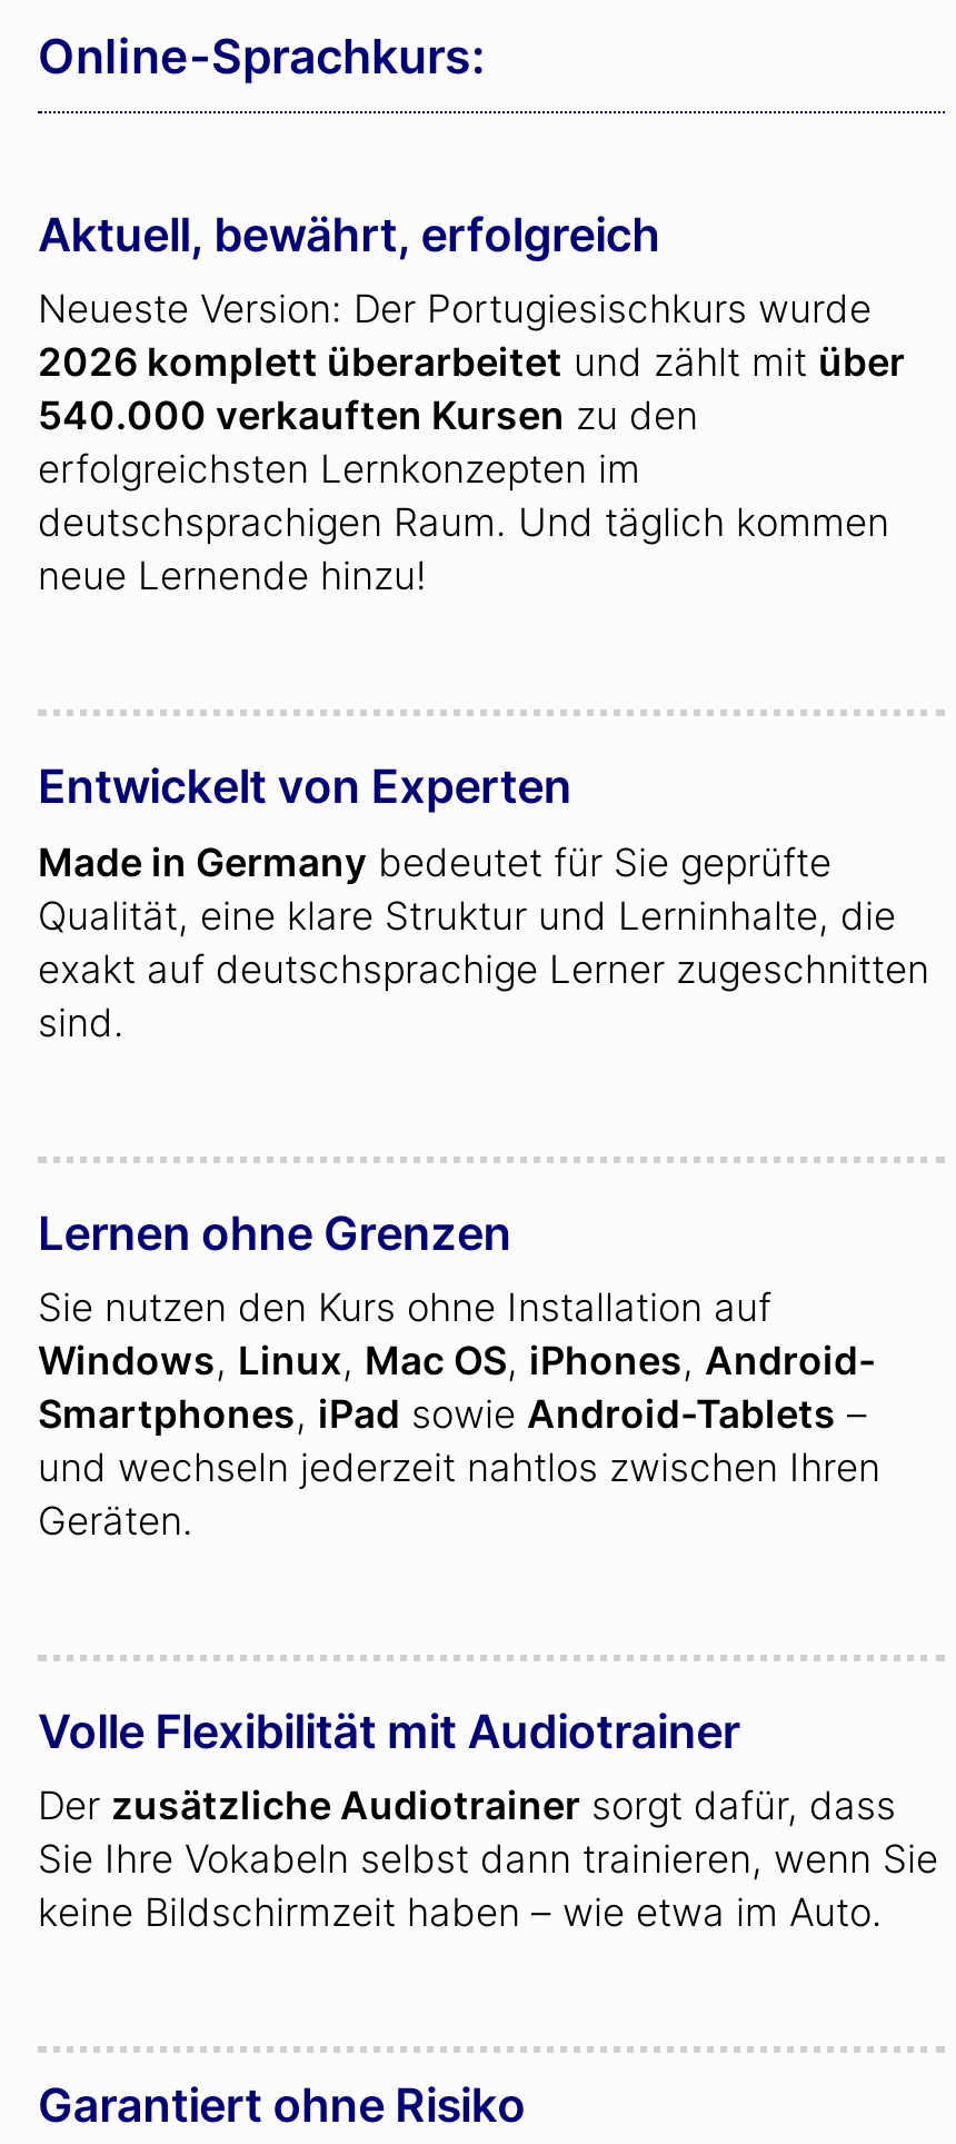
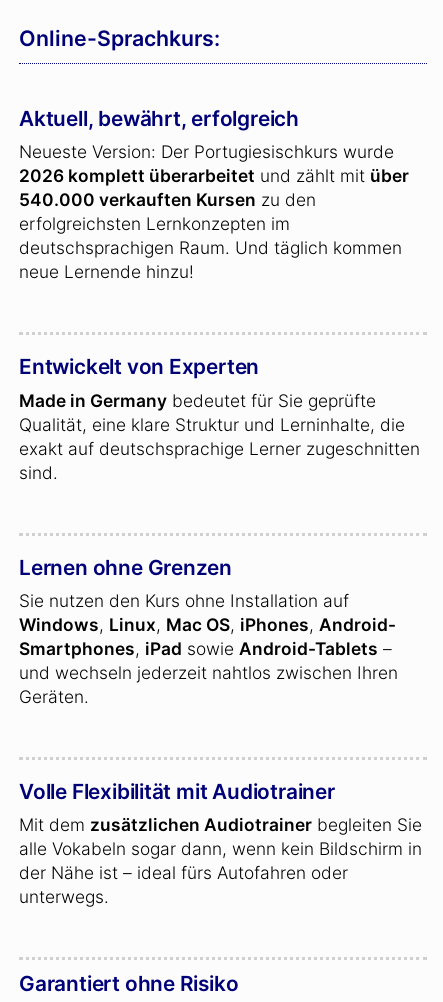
[38,1783,938,1936] Der zusätzliche Audiotrainer sorgt dafür, dass | Sie Ihre Vokabeln selbst dann trainieren, wenn Sie | keine Bildschirmzeit haben – wie etwa im Auto. -> [19,814,422,907] Mit dem zusätzlichen Audiotrainer begleiten Sie | alle Vokabeln sogar dann, wenn kein Bildschirm in | der Nähe ist – ideal fürs Autofahren oder | unterwegs.

